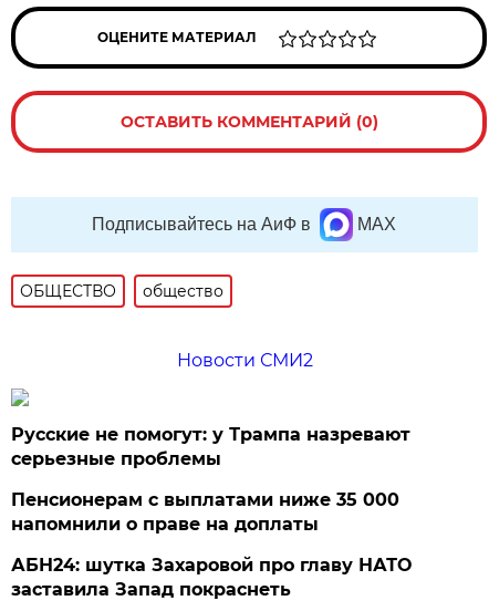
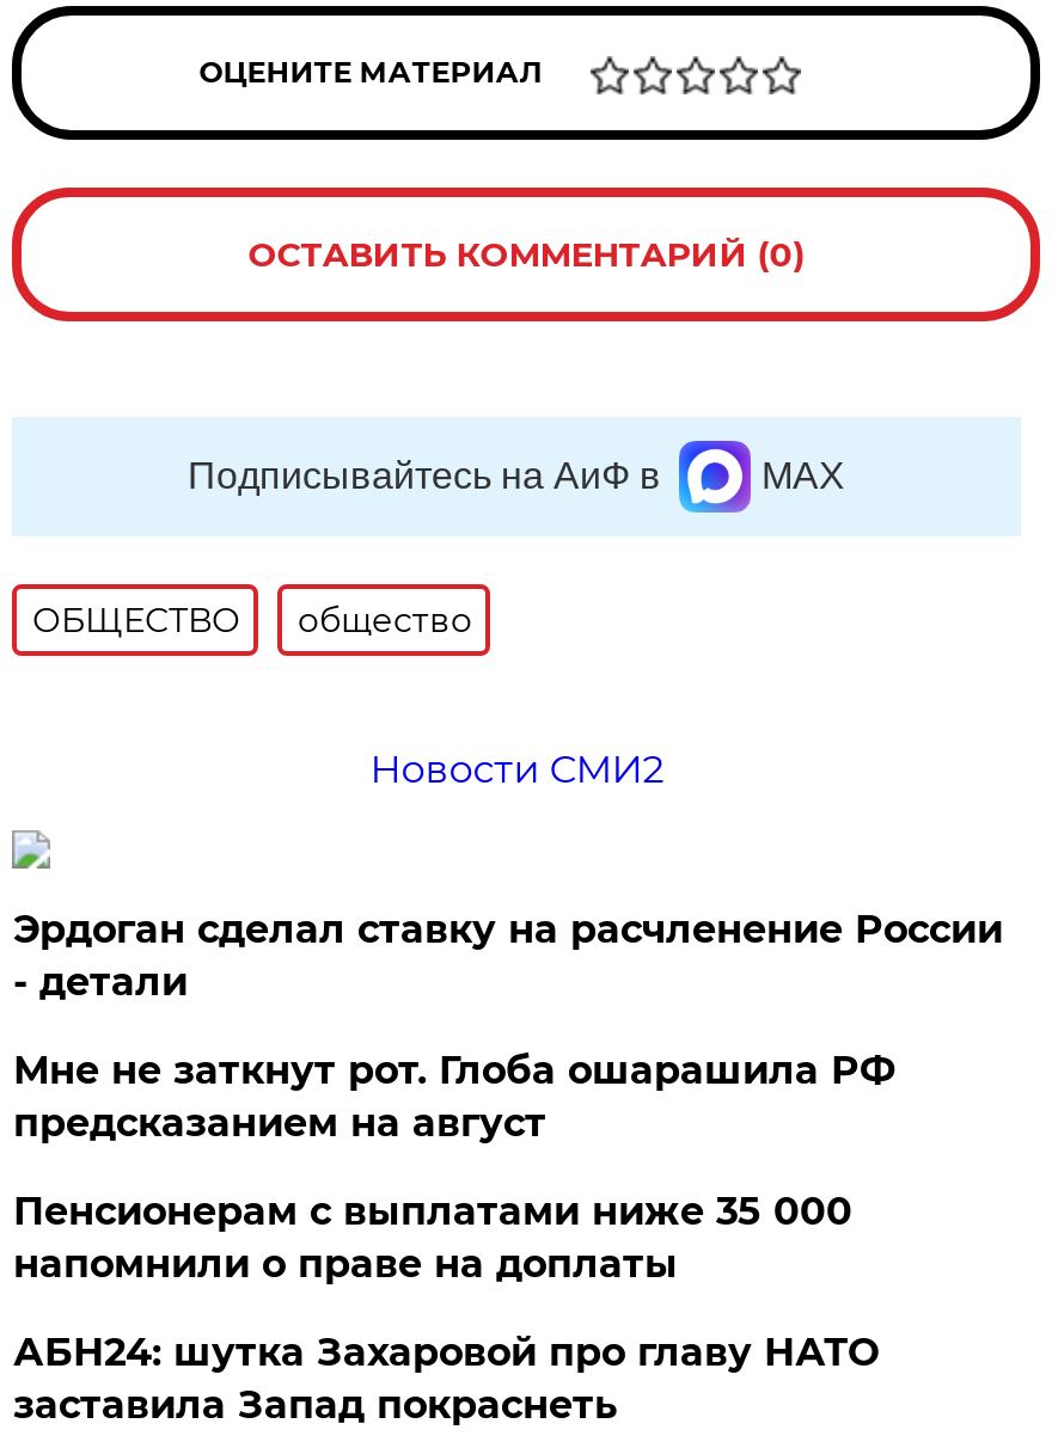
[12,424,411,469] Русские не помогут: у Трампа назревают | серьезные проблемы -> [13,907,1003,1146] Эрдоган сделал ставку на расчленение России | - детали | Мне не заткнут рот. Глоба ошарашила РФ | предсказанием на август

